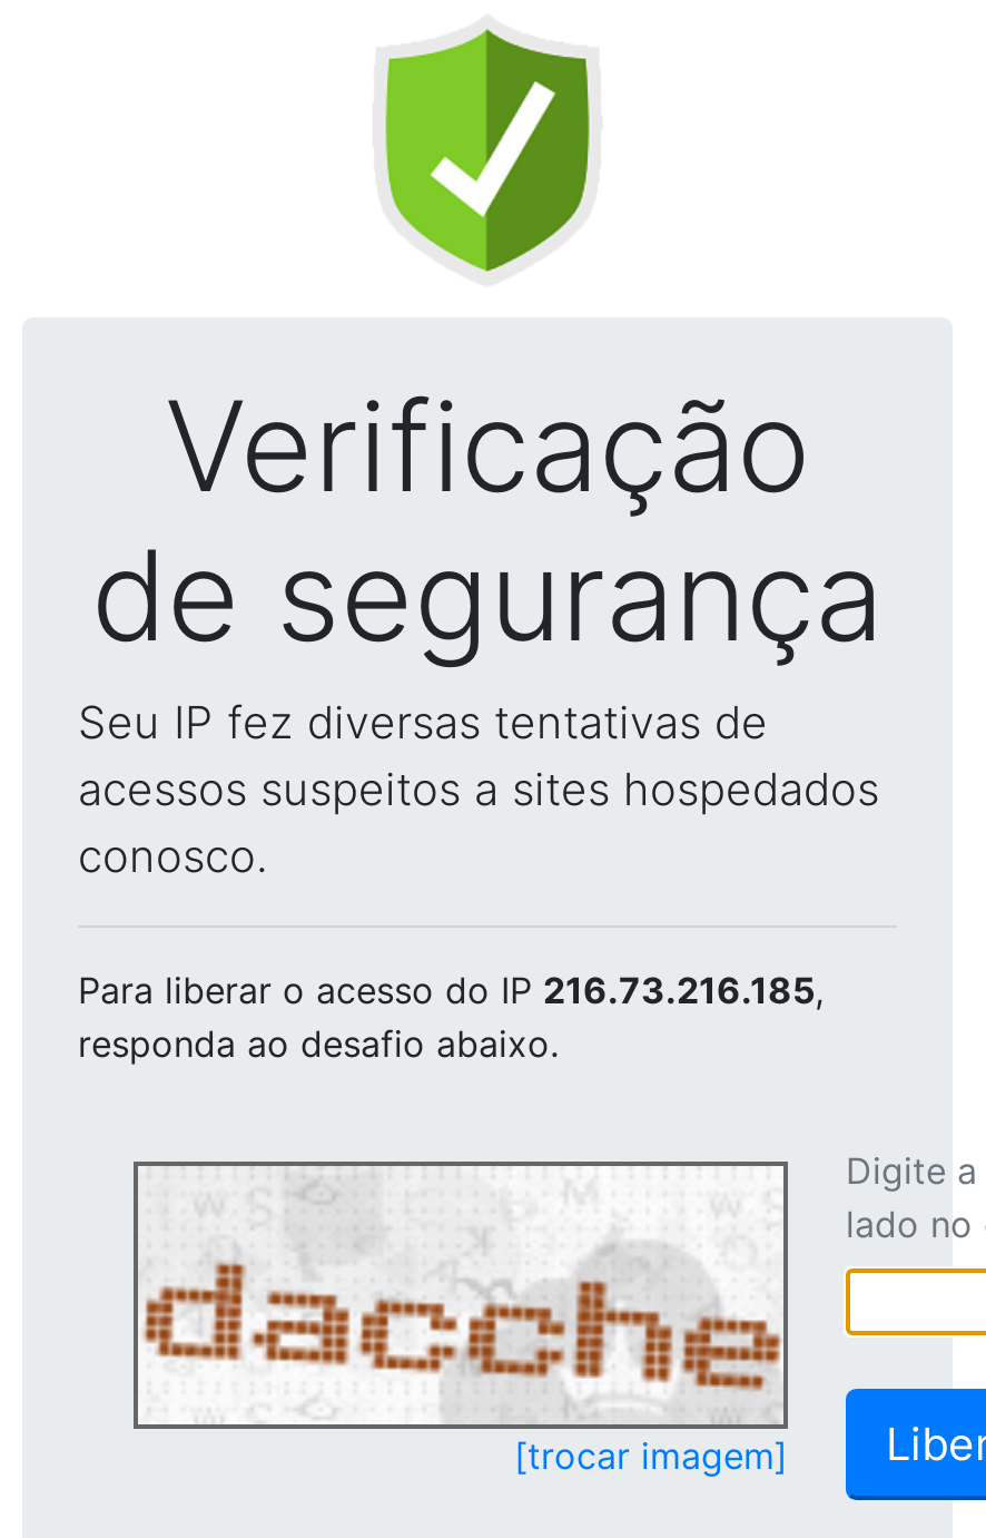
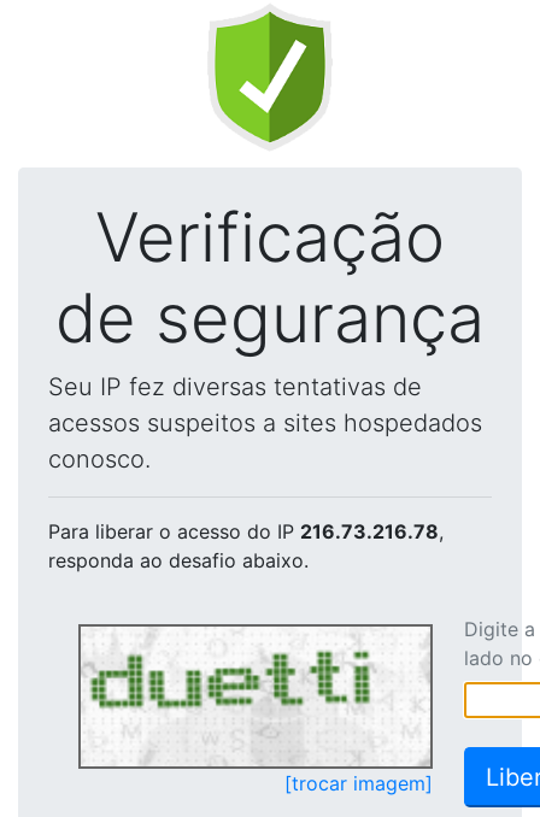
[78,968,824,1012] Para liberar o acesso do IP 216.73.216.185, -> [48,519,444,543] Para liberar o acesso do IP 216.73.216.78,
[142,1175,781,1420] [image] -> [84,631,429,765] [image]

